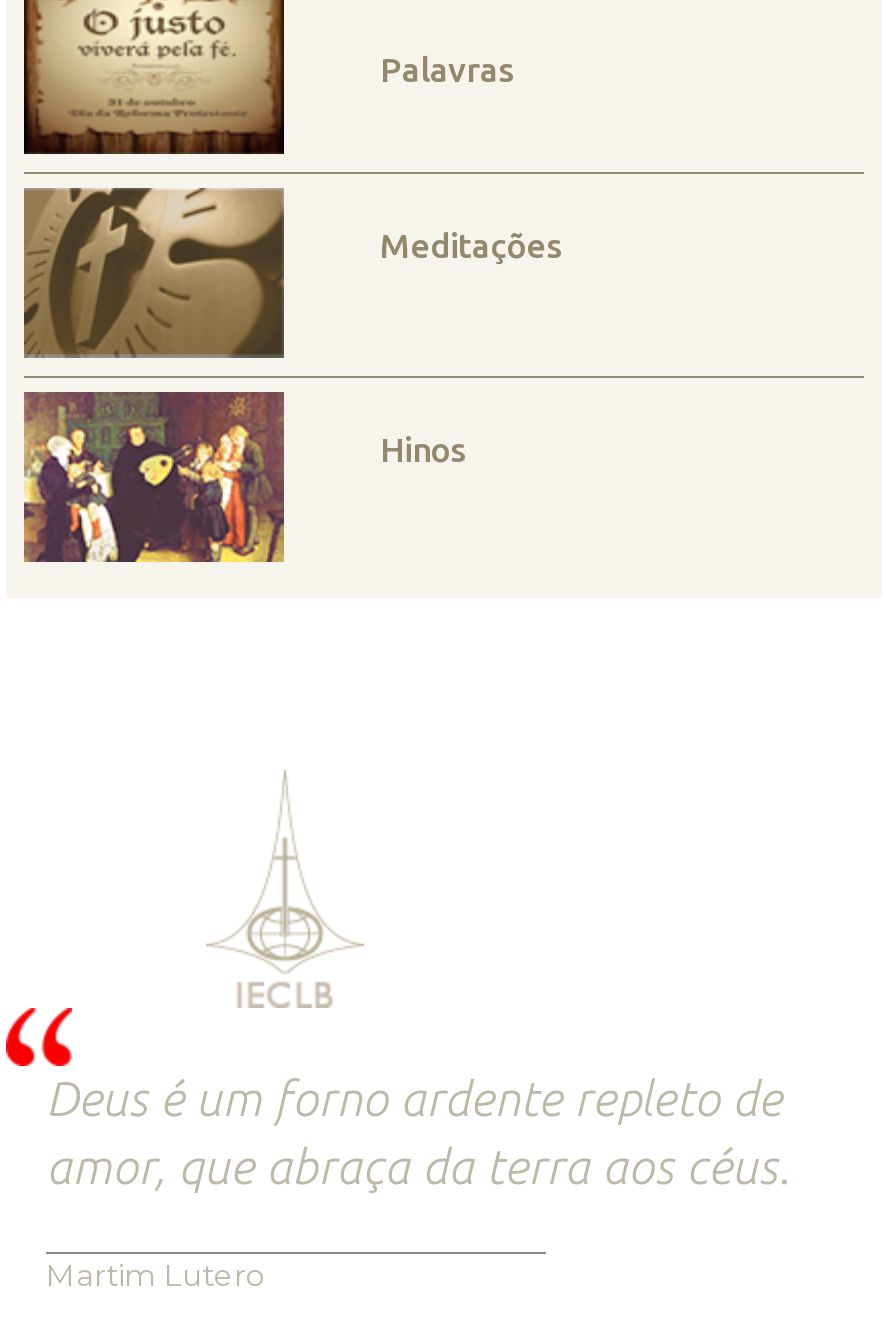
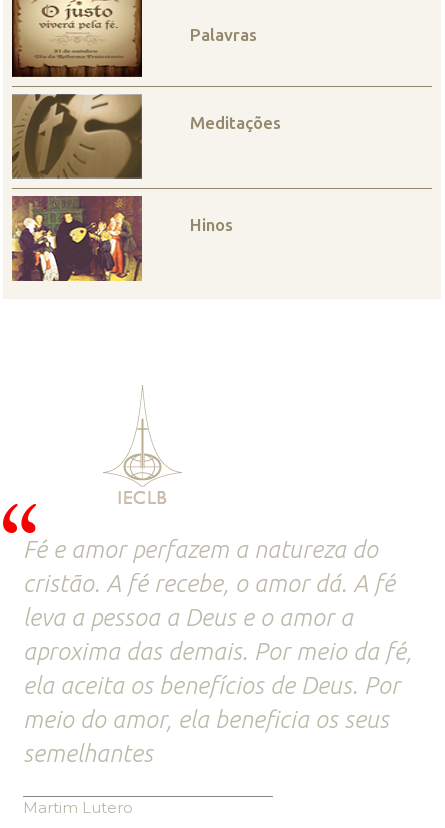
[46,1072,790,1194] Deus é um forno ardente repleto de | amor, que abraça da terra aos céus. -> [23,536,412,767] Fé e amor perfazem a natureza do | cristão. A fé recebe, o amor dá. A fé | leva a pessoa a Deus e o amor a | aproxima das demais. Por meio da fé, | ela aceita os benefícios de Deus. Por | meio do amor, ela beneficia os seus | semelhantes

